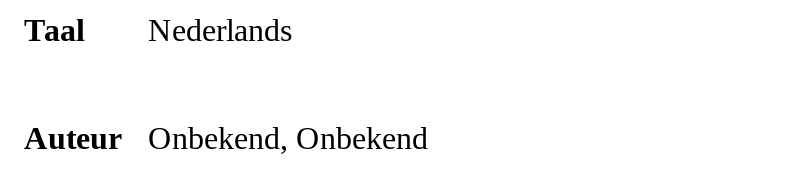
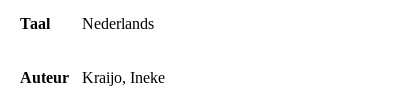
[148,120,428,154] Onbekend, Onbekend -> [82,69,165,86] Kraijo, Ineke

